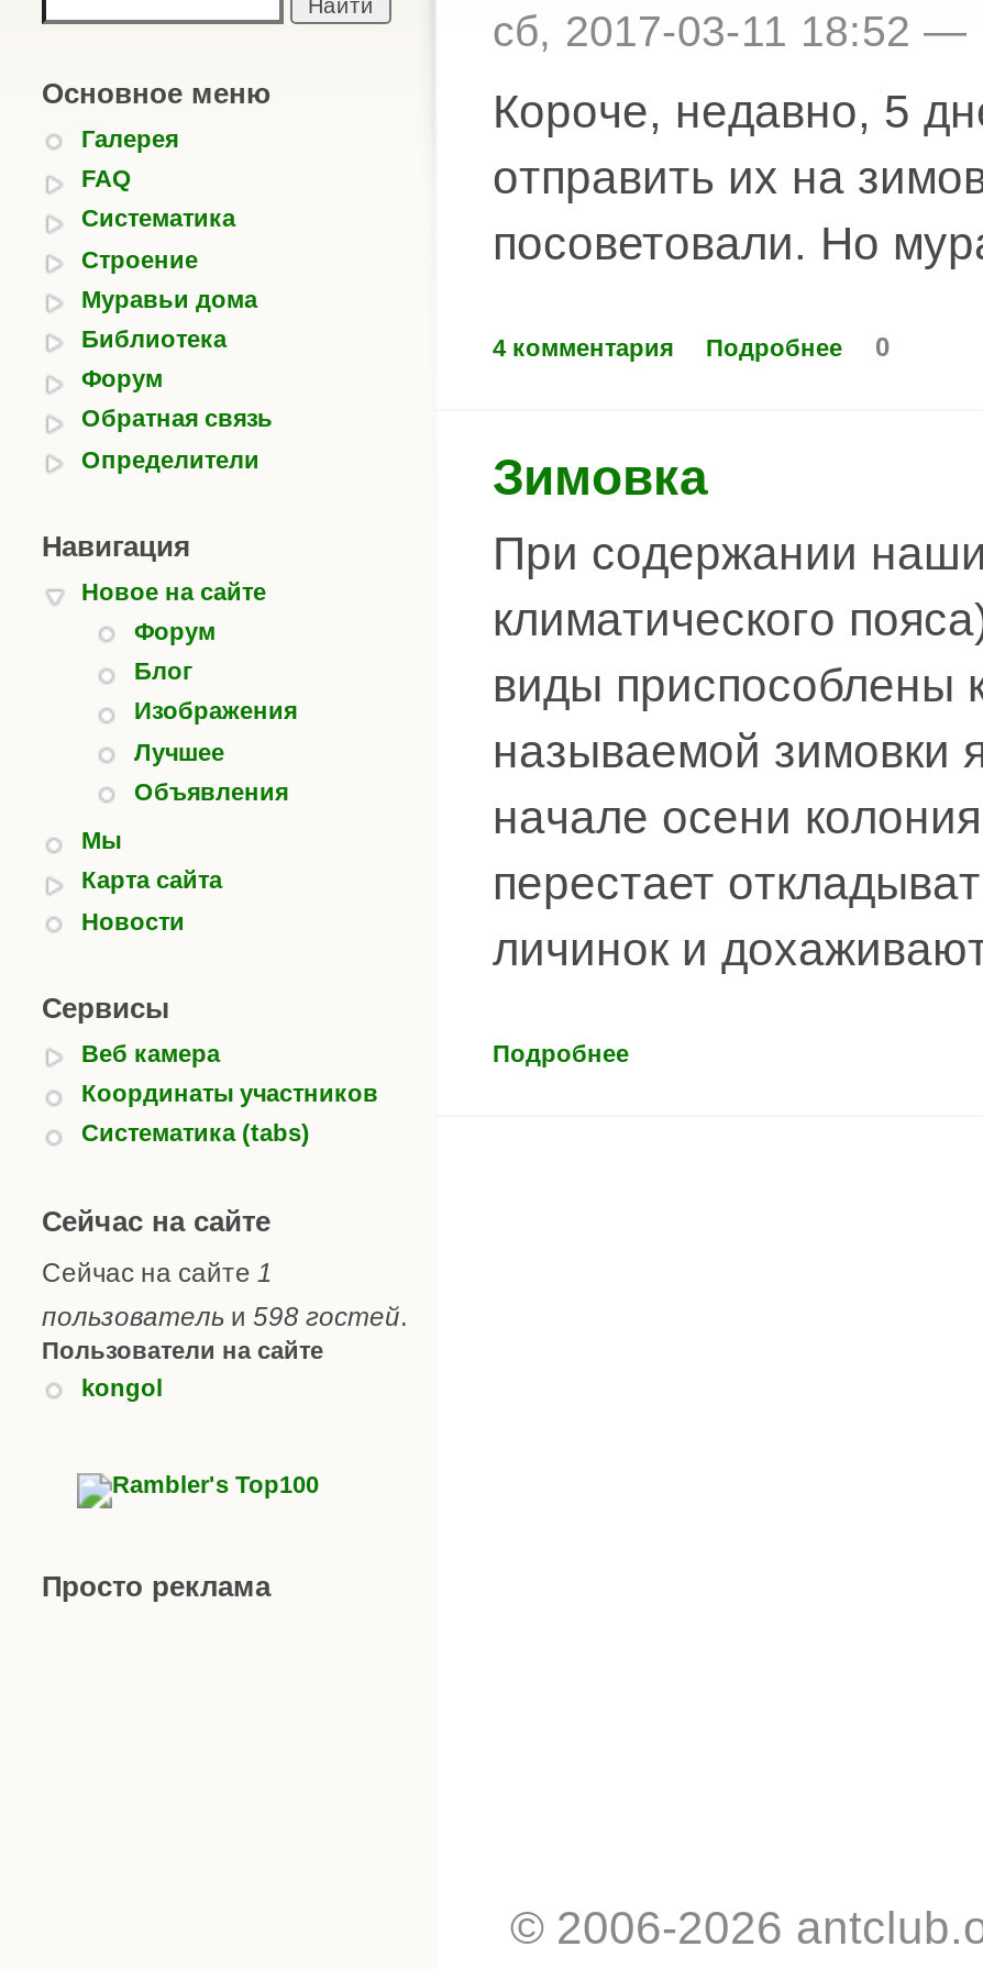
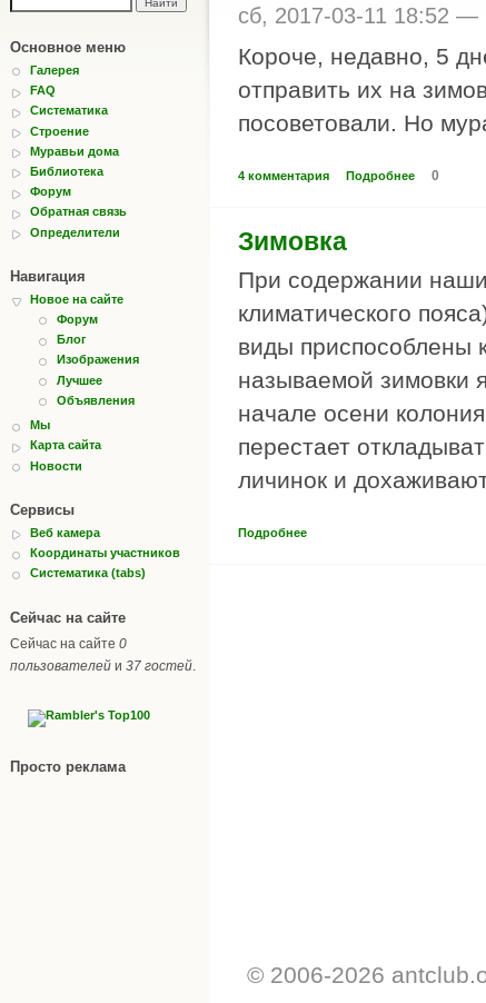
[42,1257,407,1400] Сейчас на сайте 1 | пользователь и 598 гостей. | Пользователи на сайте | kongol -> [10,636,196,674] Сейчас на сайте 0 | пользователей и 37 гостей.
moved [42,1571,270,1604] -> [10,758,126,775]: Просто реклама

